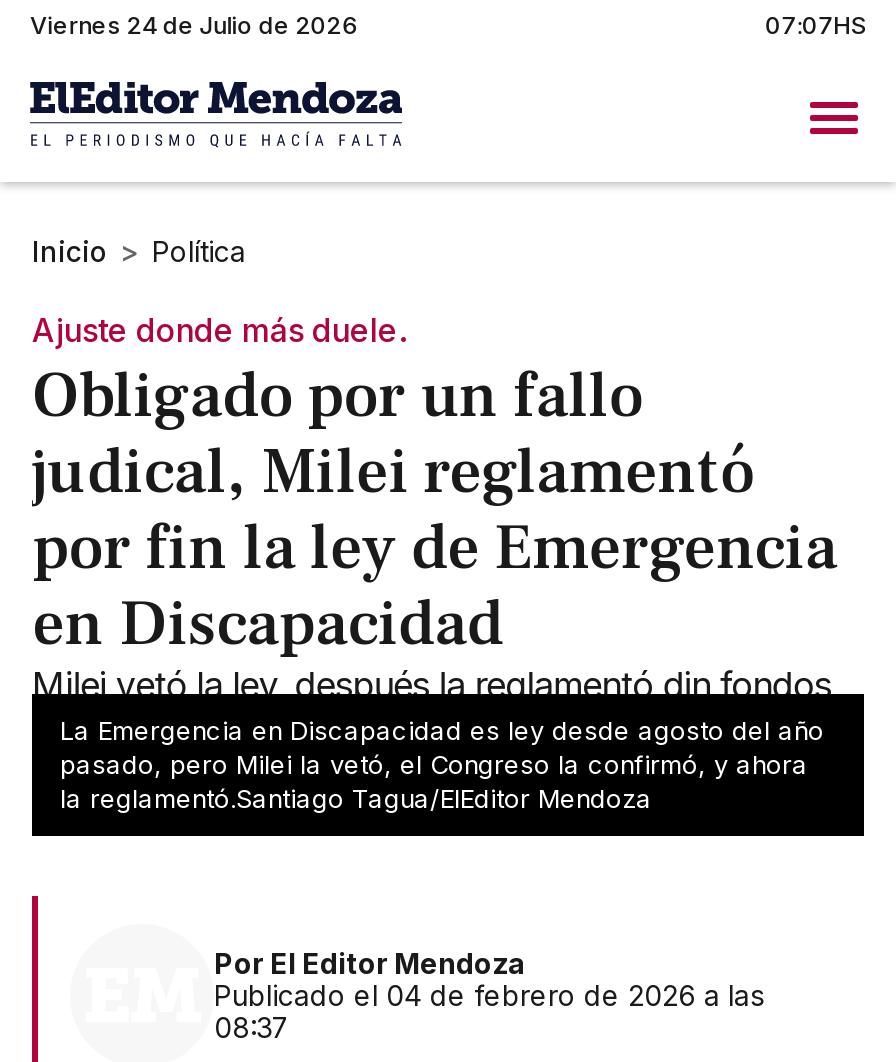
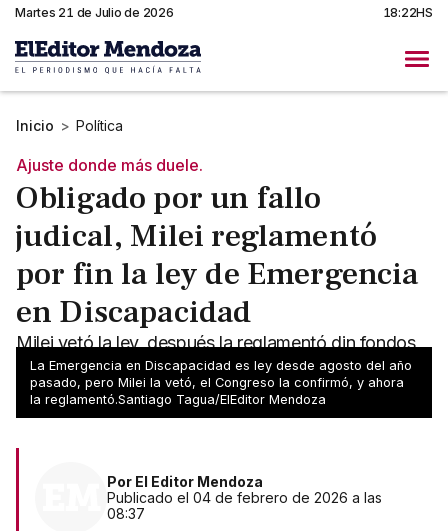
[30,10,866,40] Viernes 24 de Julio de 2026 | 07:07HS -> [15,5,433,20] Martes 21 de Julio de 2026 | 18:22HS

